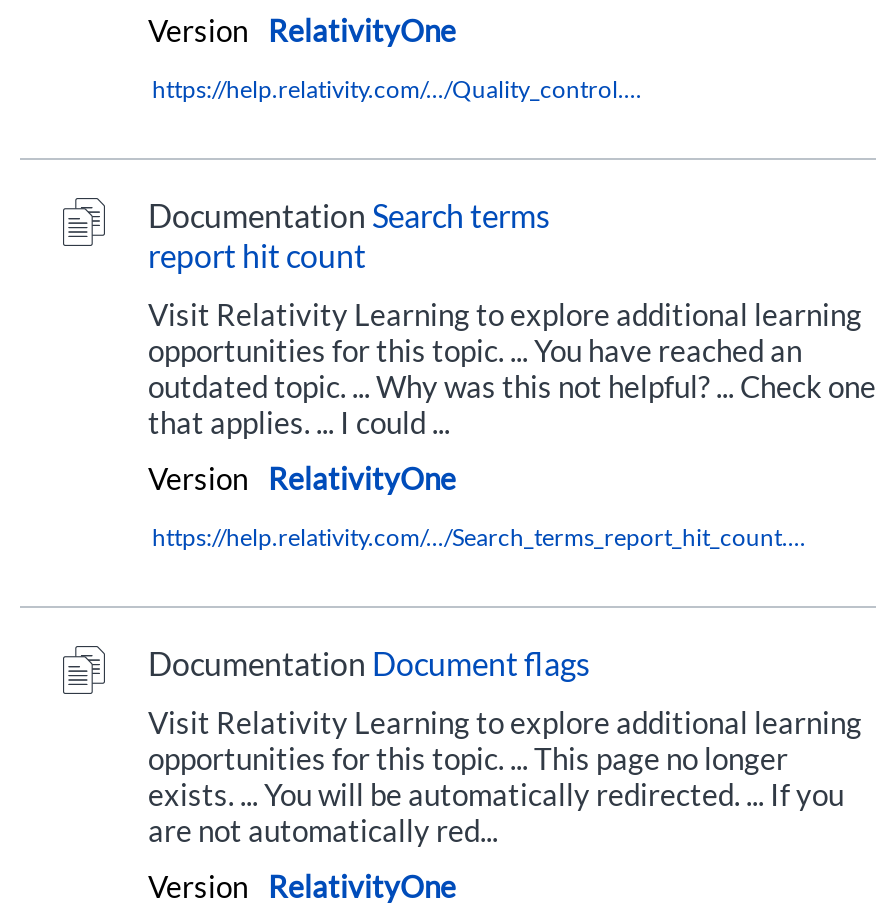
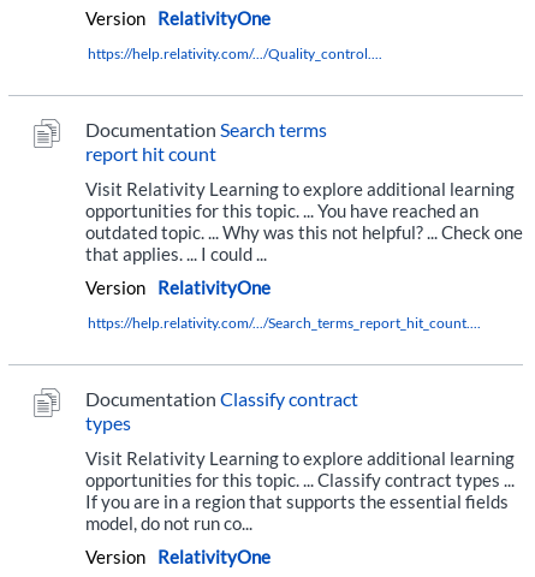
[148,644,590,682] Documentation Document flags -> [85,387,358,434] Documentation Classify contract | types
[148,740,844,848] opportunities for this topic. ... This page no longer | exists. ... You will be automatically redirected. ... If you | are not automatically red... -> [85,469,515,534] opportunities for this topic. ... Classify contract types ... | If you are in a region that supports the essential fields | model, do not run co...

